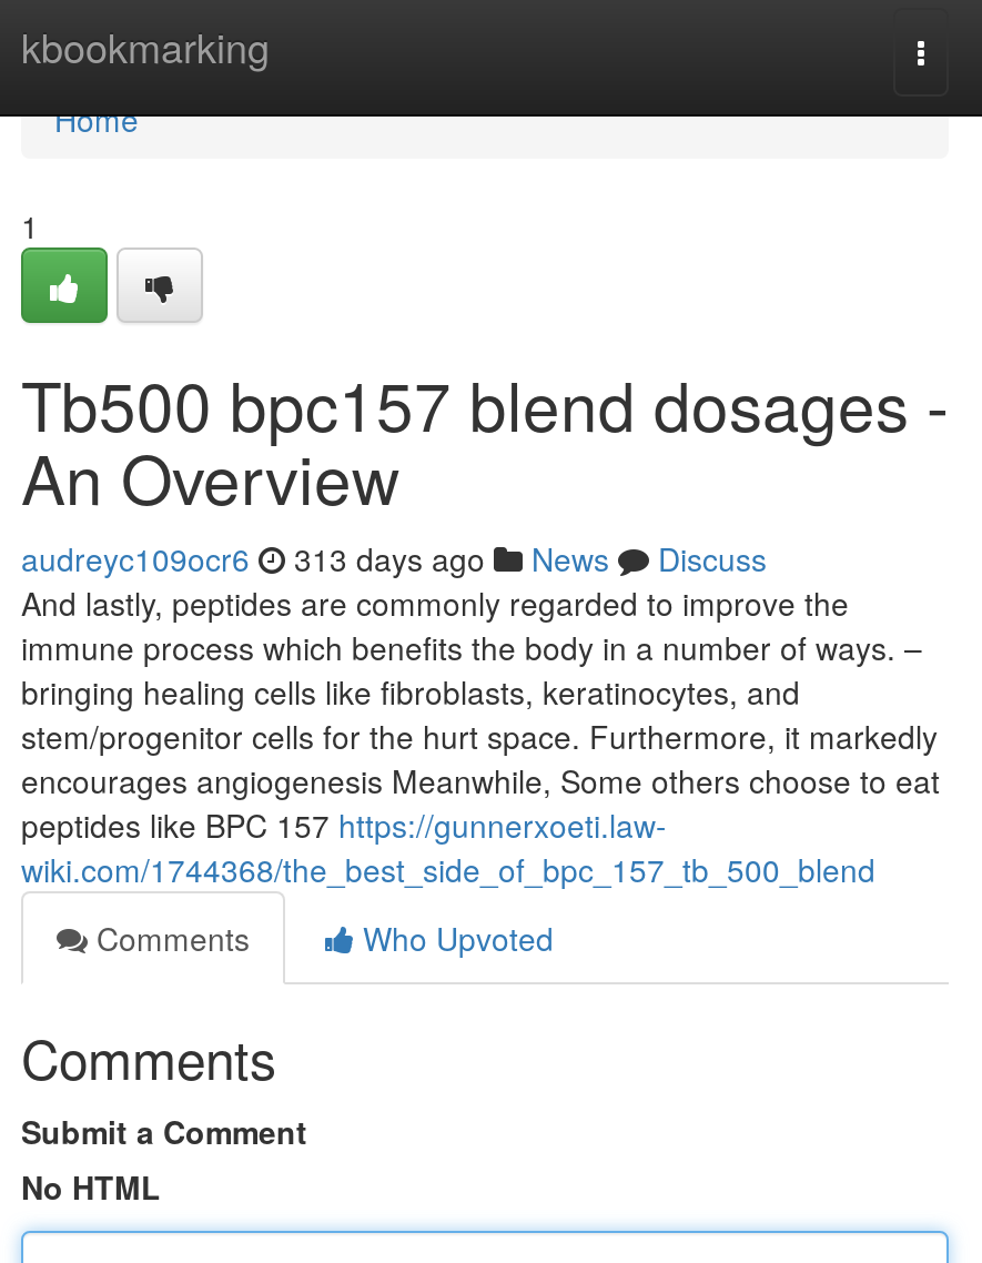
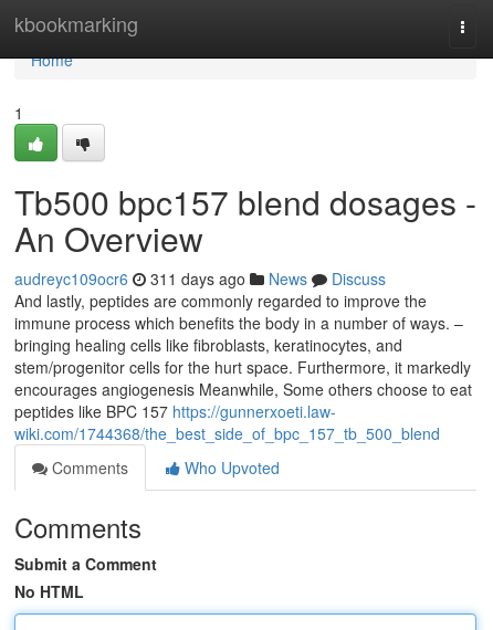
[21,536,767,580] audreyc109ocr6 313 days ago News Discuss -> [14,267,386,290] audreyc109ocr6 311 days ago News Discuss

